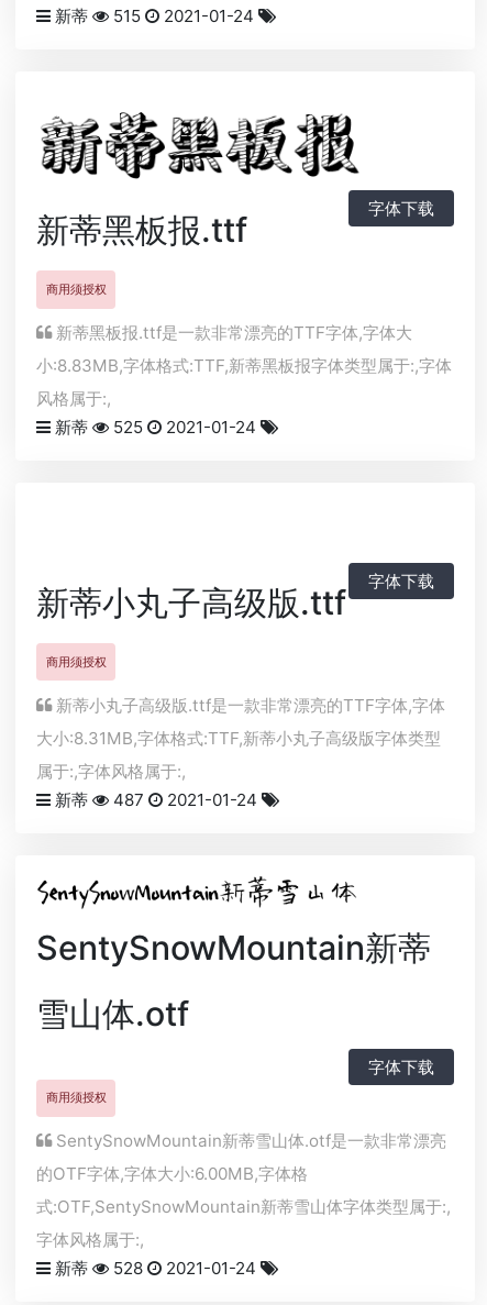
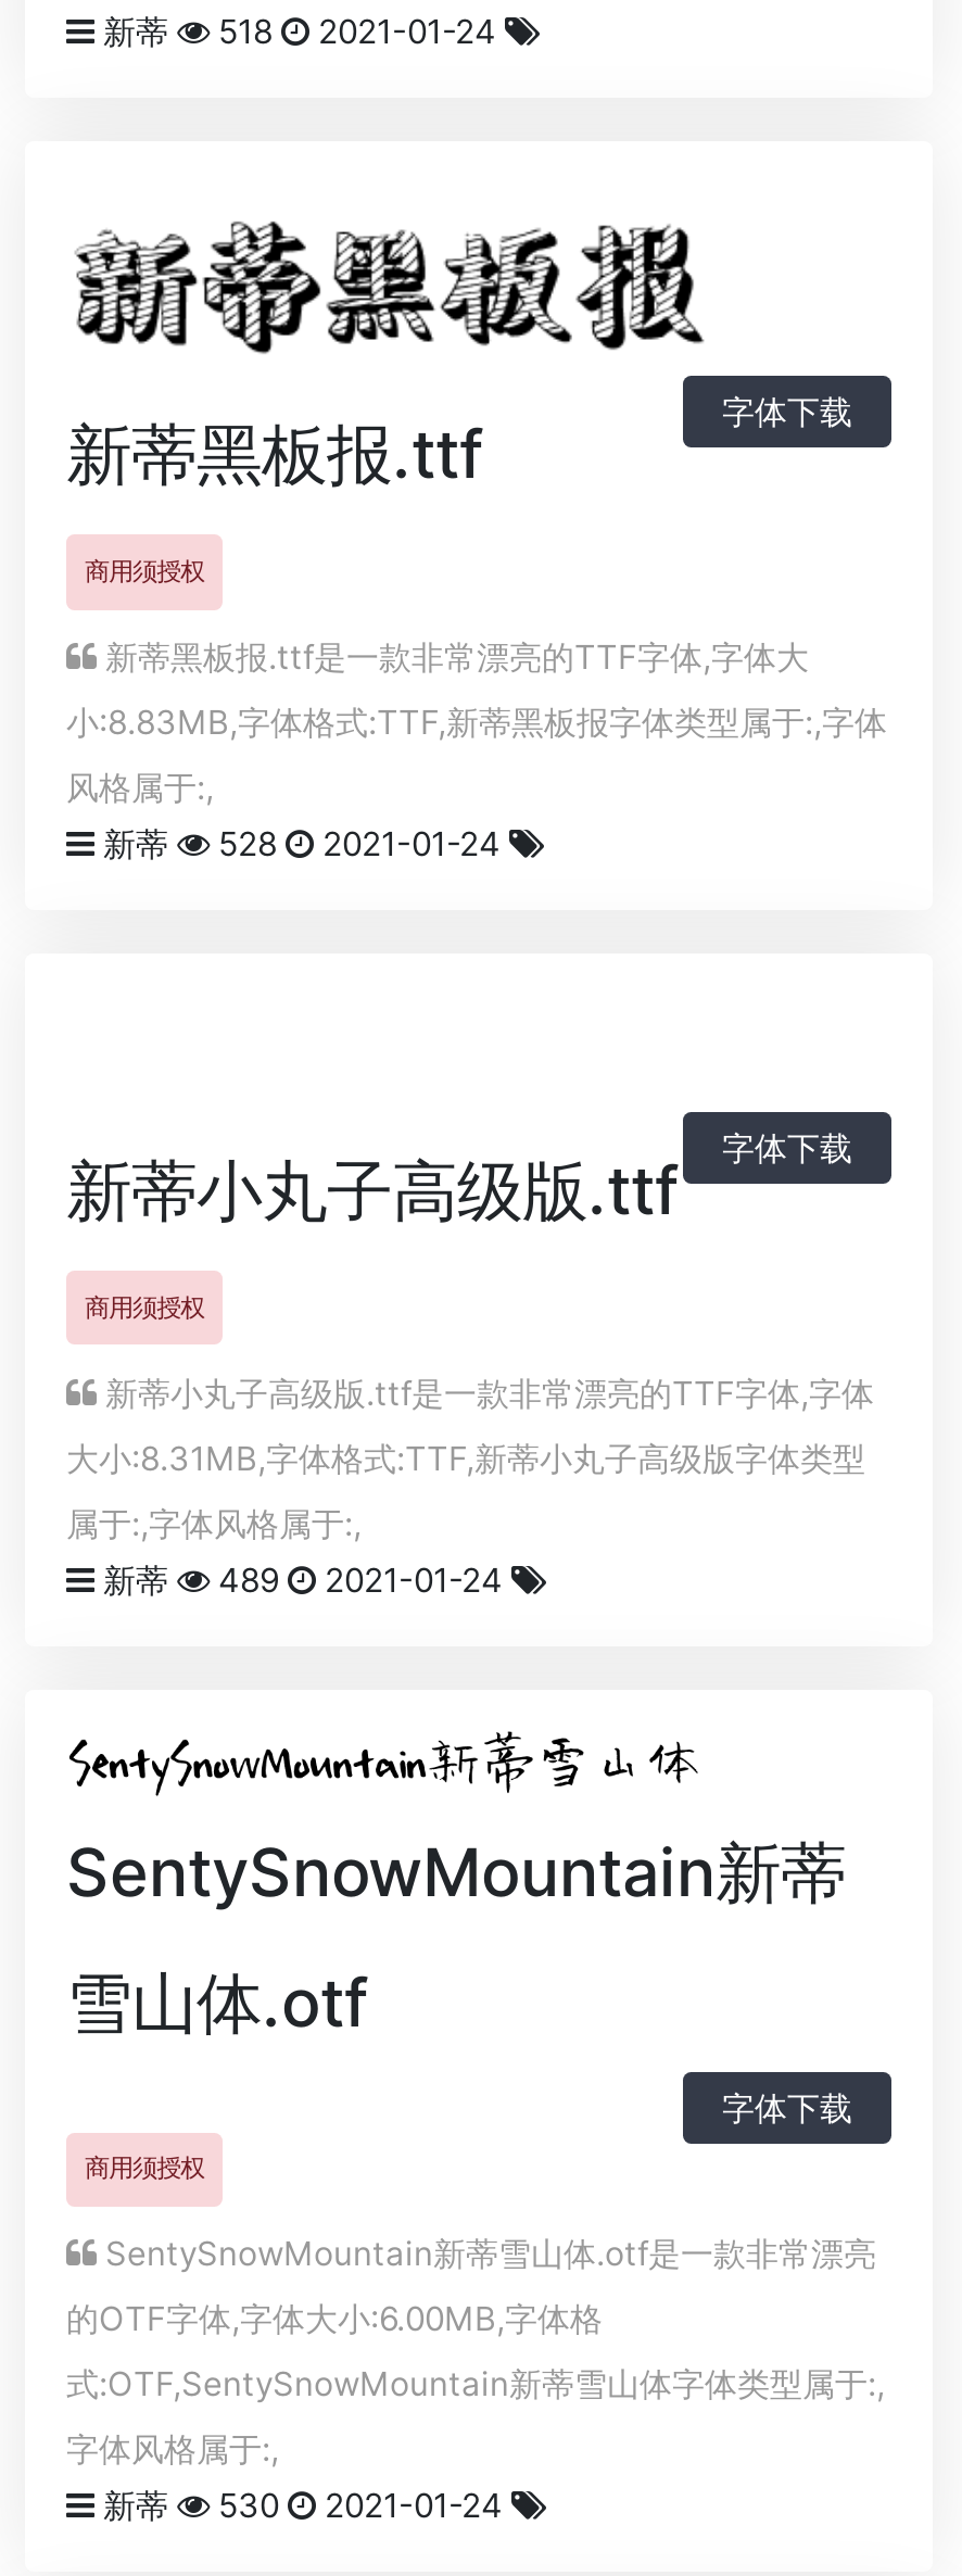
[55,5,258,26] 新蒂 515 2021-01-24 -> [103,10,505,52] 新蒂 518 2021-01-24
[55,417,261,438] 新蒂 525 2021-01-24 -> [103,823,509,865] 新蒂 528 2021-01-24
[55,789,262,810] 新蒂 487 2021-01-24 -> [103,1559,511,1601] 新蒂 489 2021-01-24
[55,1258,261,1279] 新蒂 528 2021-01-24 -> [103,2486,511,2527] 新蒂 530 2021-01-24

